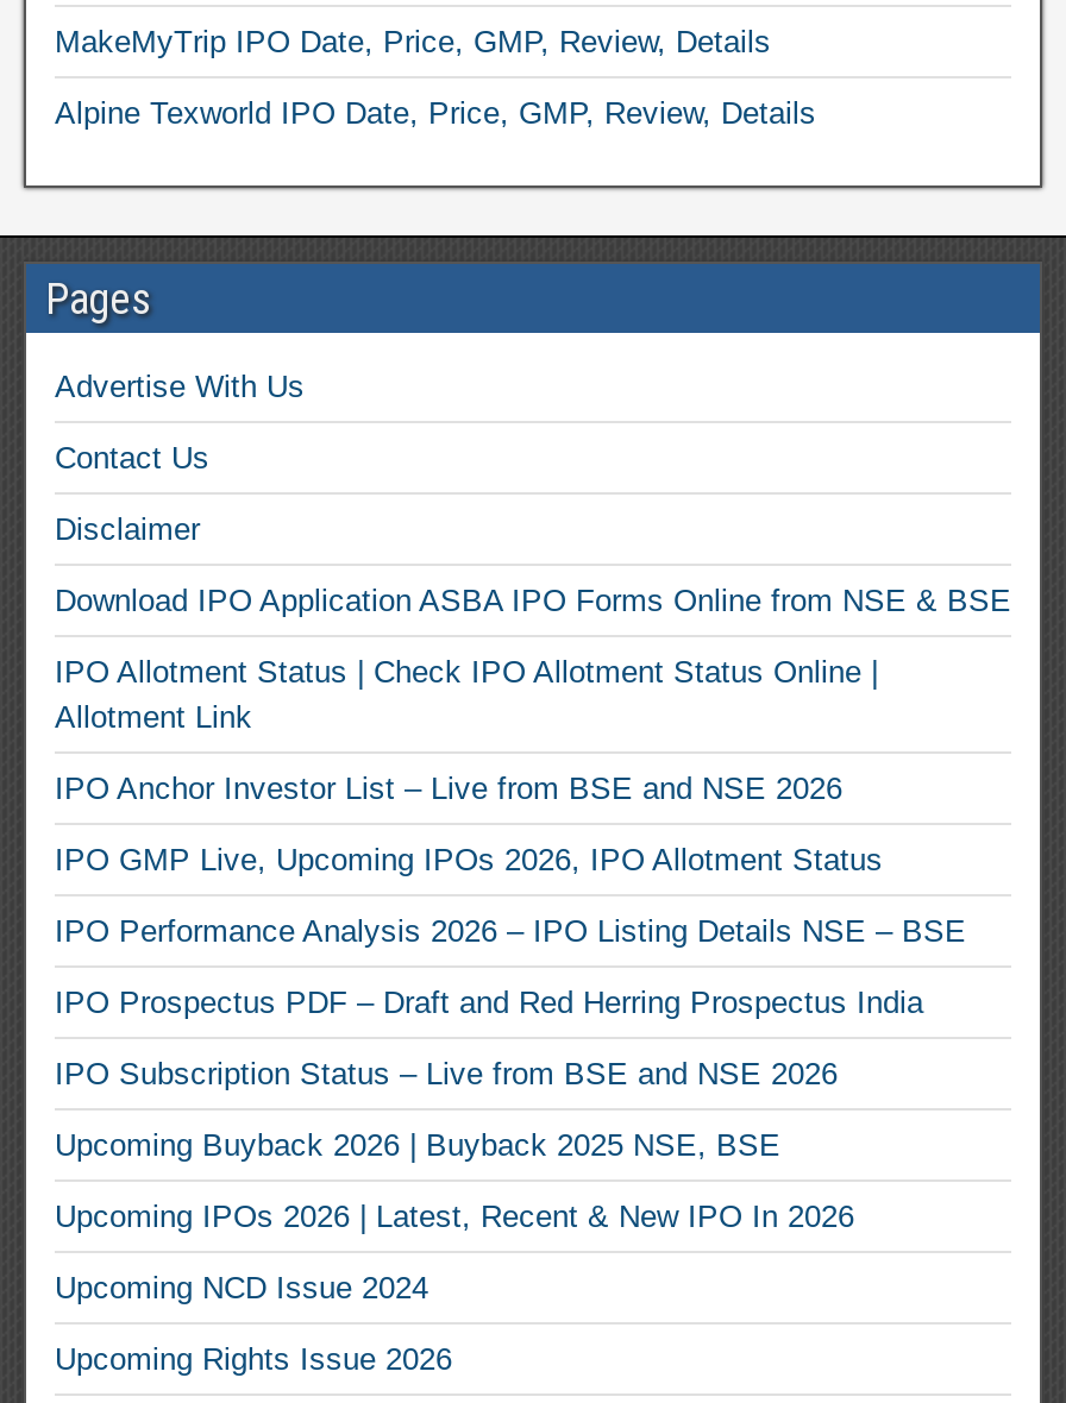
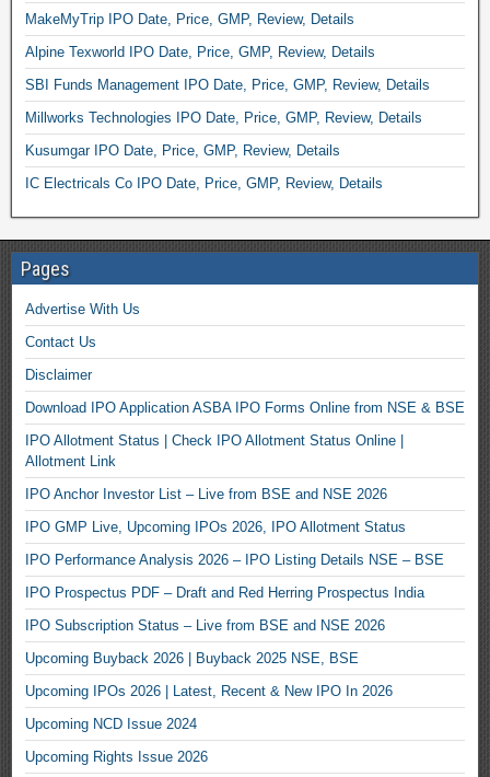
none -> [25,77,430,192] SBI Funds Management IPO Date, Price, GMP, Review, Details | Millworks Technologies IPO Date, Price, GMP, Review, Details | Kusumgar IPO Date, Price, GMP, Review, Details | IC Electricals Co IPO Date, Price, GMP, Review, Details

